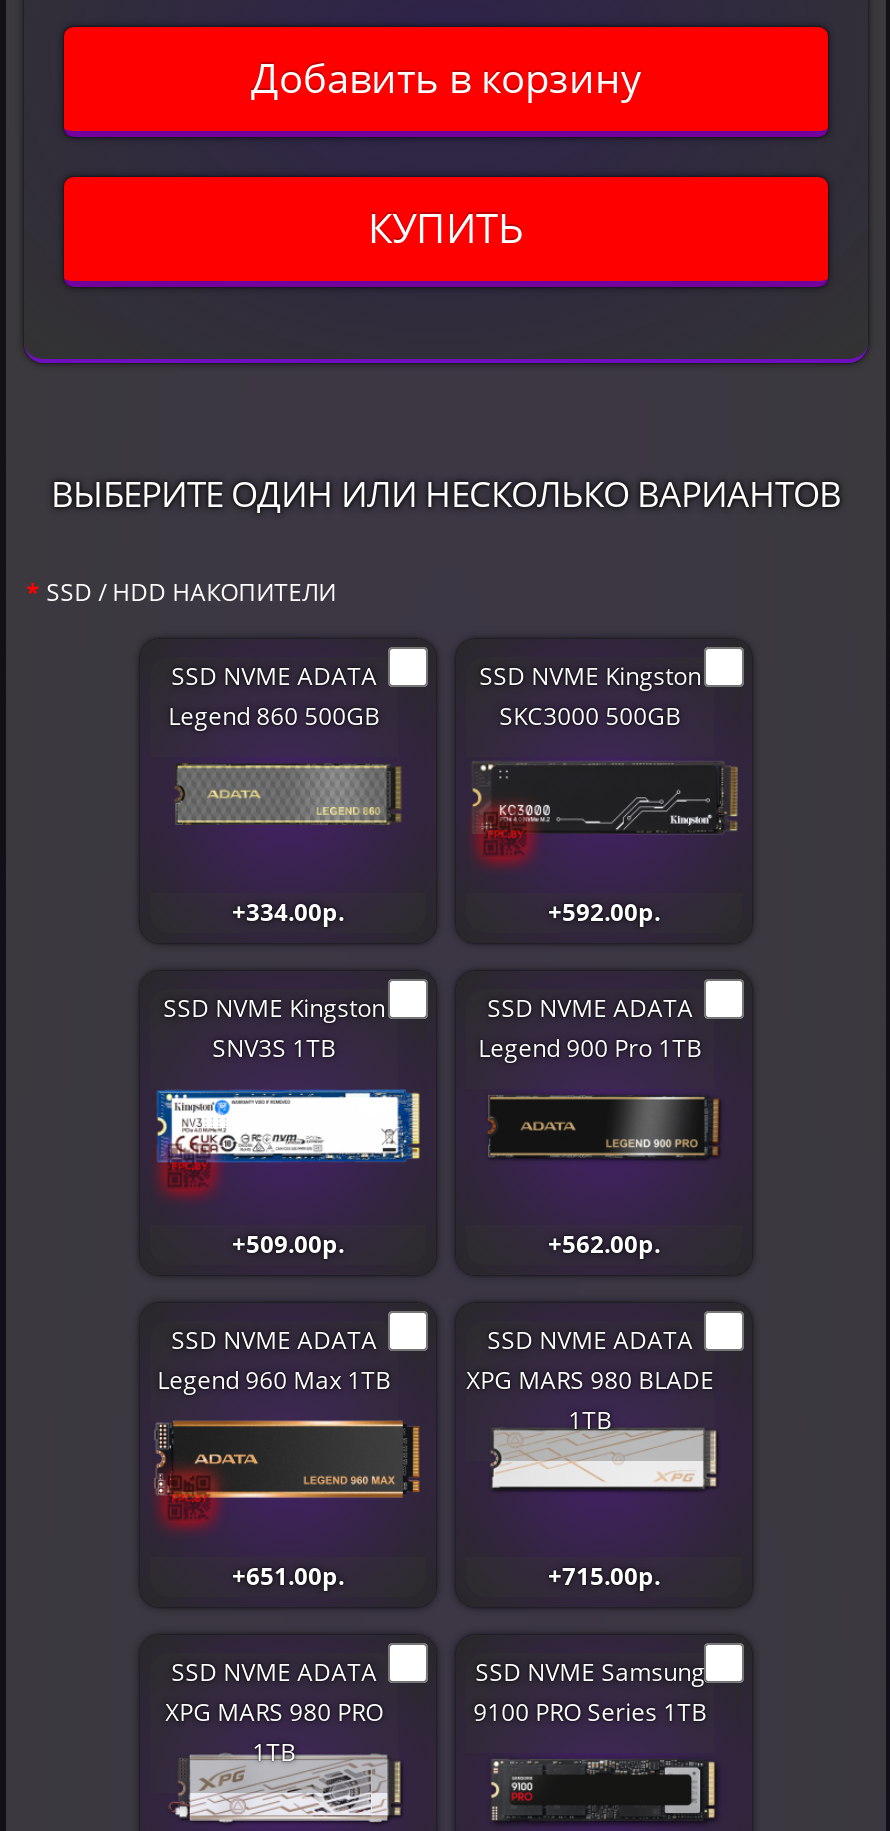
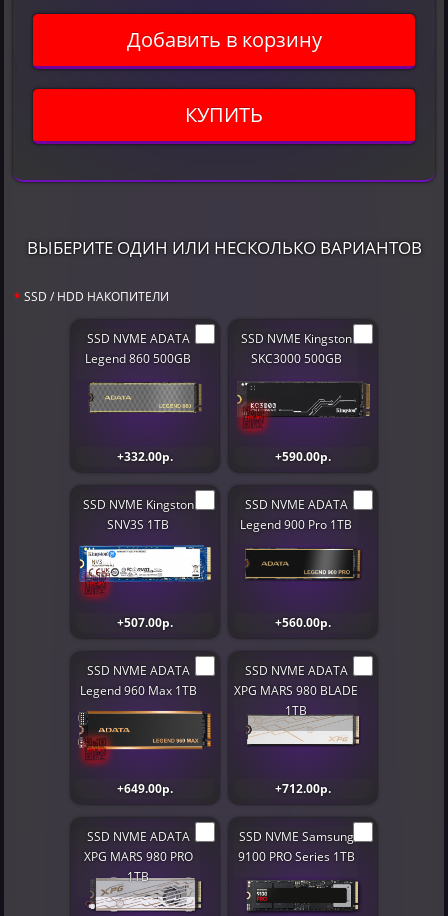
[232,895,344,929] +334.00р. -> [117,448,173,465] +332.00р.
[548,895,660,929] +592.00р. -> [275,448,331,465] +590.00р.
[232,1227,344,1261] +509.00р. -> [117,614,173,631] +507.00р.
[548,1227,660,1261] +562.00р. -> [275,614,331,631] +560.00р.
[232,1559,344,1593] +651.00р. -> [117,780,173,797] +649.00р.
[548,1559,660,1593] +715.00р. -> [275,780,331,797] +712.00р.

